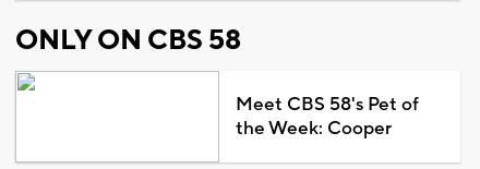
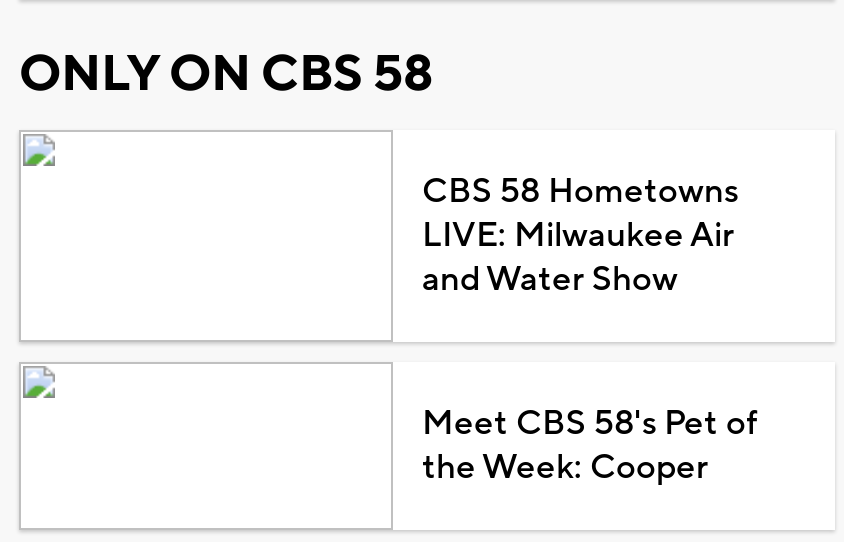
none -> [422,170,738,302] CBS 58 Hometowns | LIVE: Milwaukee Air | and Water Show

